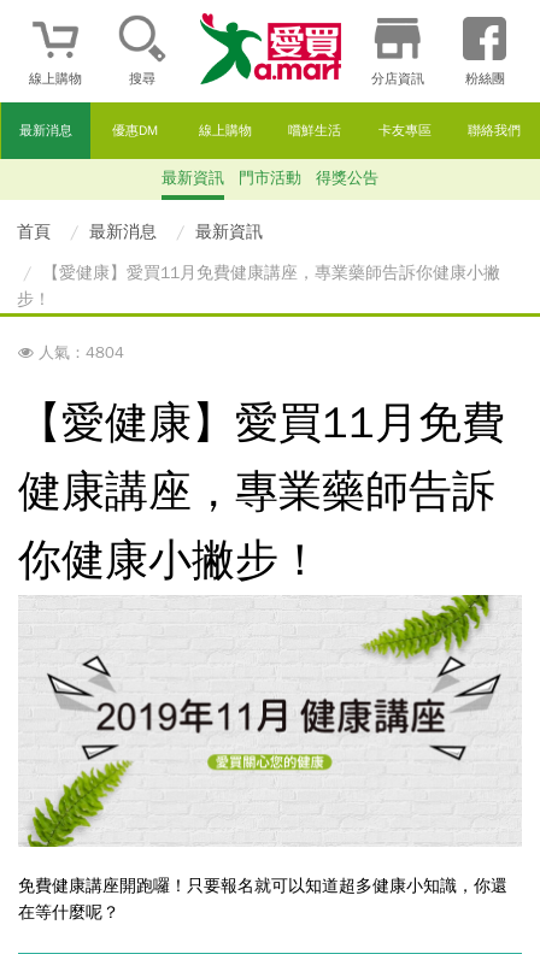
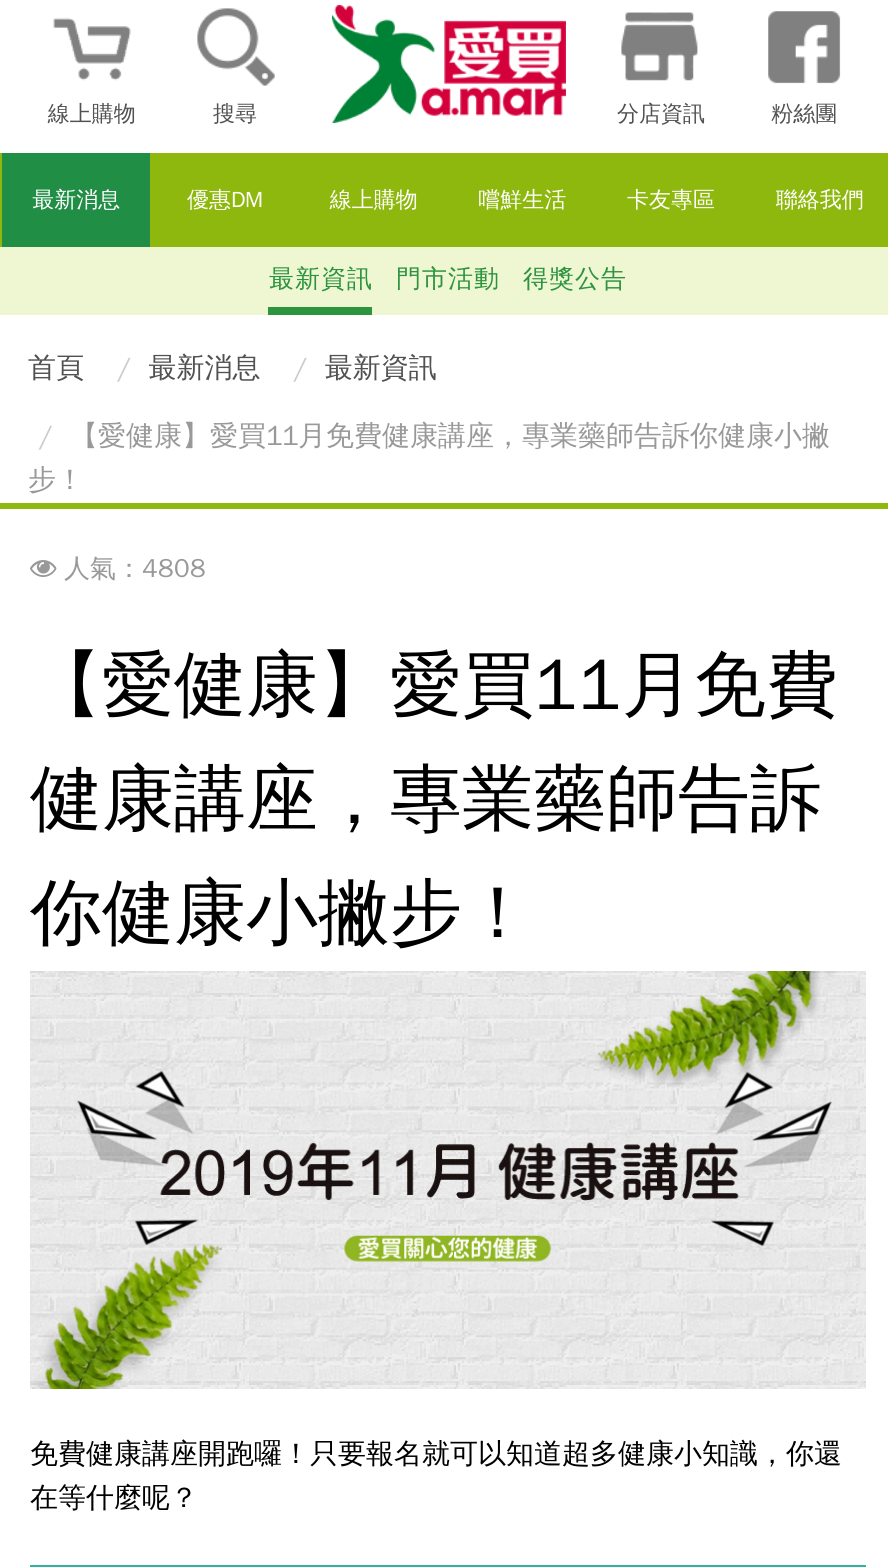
[39,341,124,362] 人氣：4804 -> [64,550,206,584] 人氣：4808

